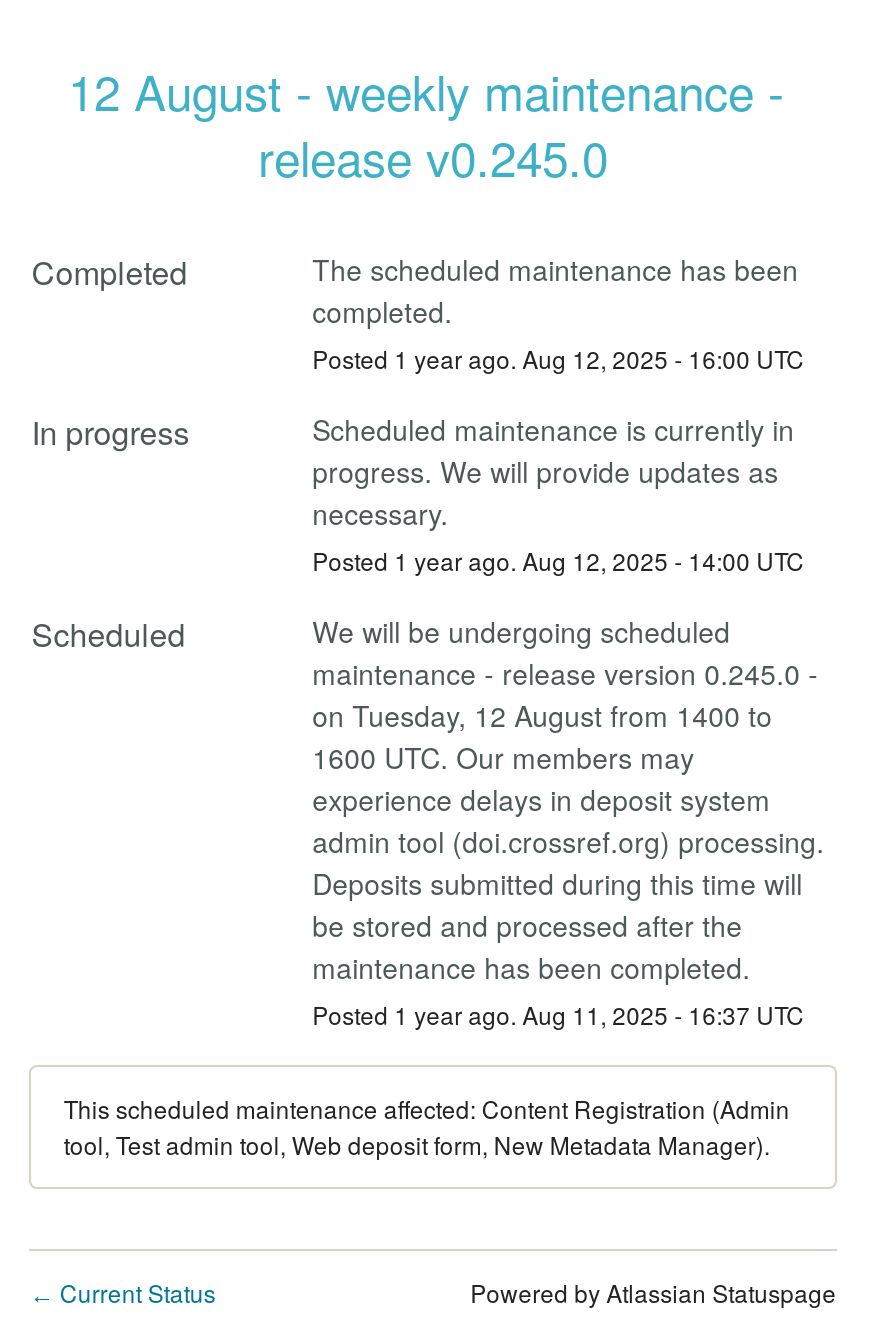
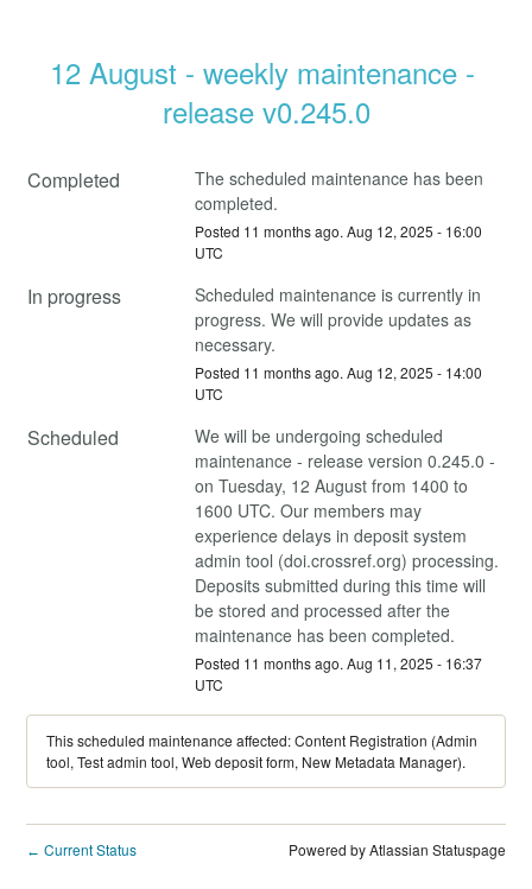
[312,341,804,375] Posted 1 year ago. Aug 12, 2025 - 16:00 UTC -> [194,221,482,262] Posted 11 months ago. Aug 12, 2025 - 16:00 | UTC
[312,543,804,577] Posted 1 year ago. Aug 12, 2025 - 14:00 UTC -> [194,362,482,403] Posted 11 months ago. Aug 12, 2025 - 14:00 | UTC
[312,997,804,1031] Posted 1 year ago. Aug 11, 2025 - 16:37 UTC -> [194,653,482,694] Posted 11 months ago. Aug 11, 2025 - 16:37 | UTC

